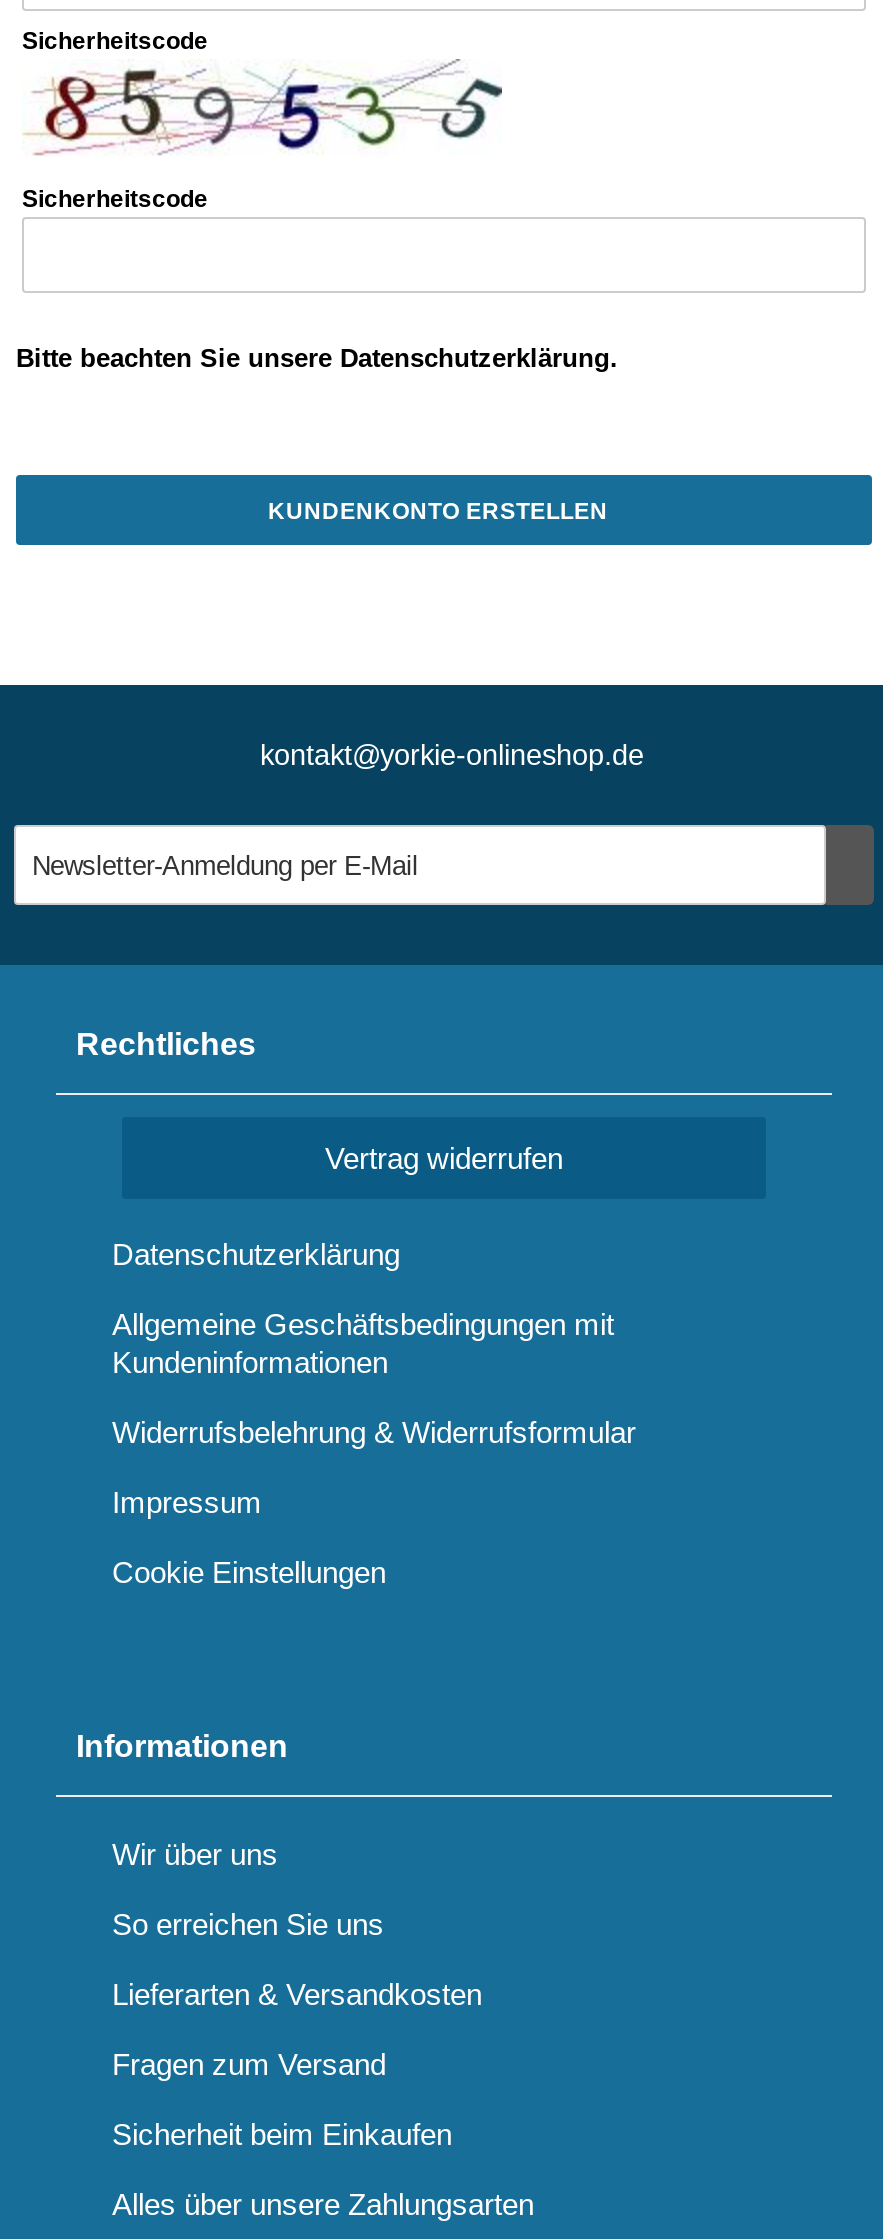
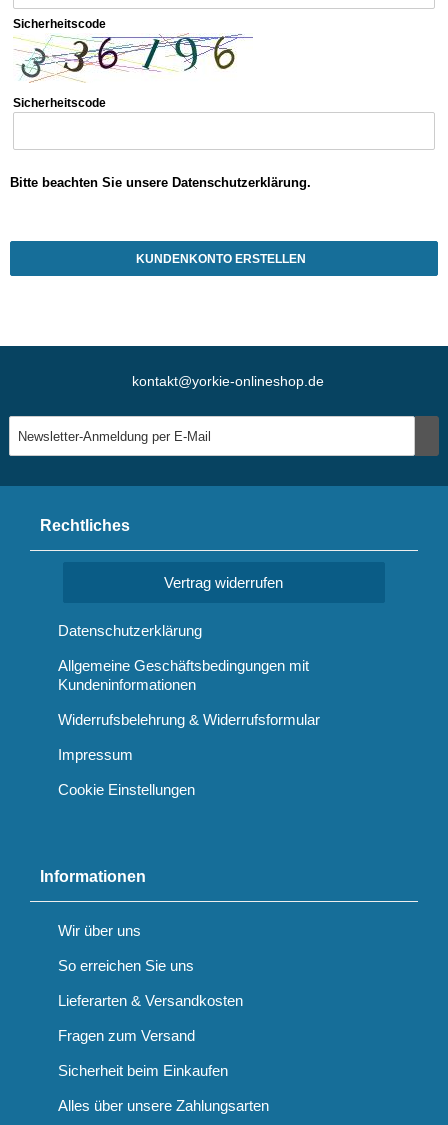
[26,63,504,155] [image] -> [13,33,253,83] [image]

